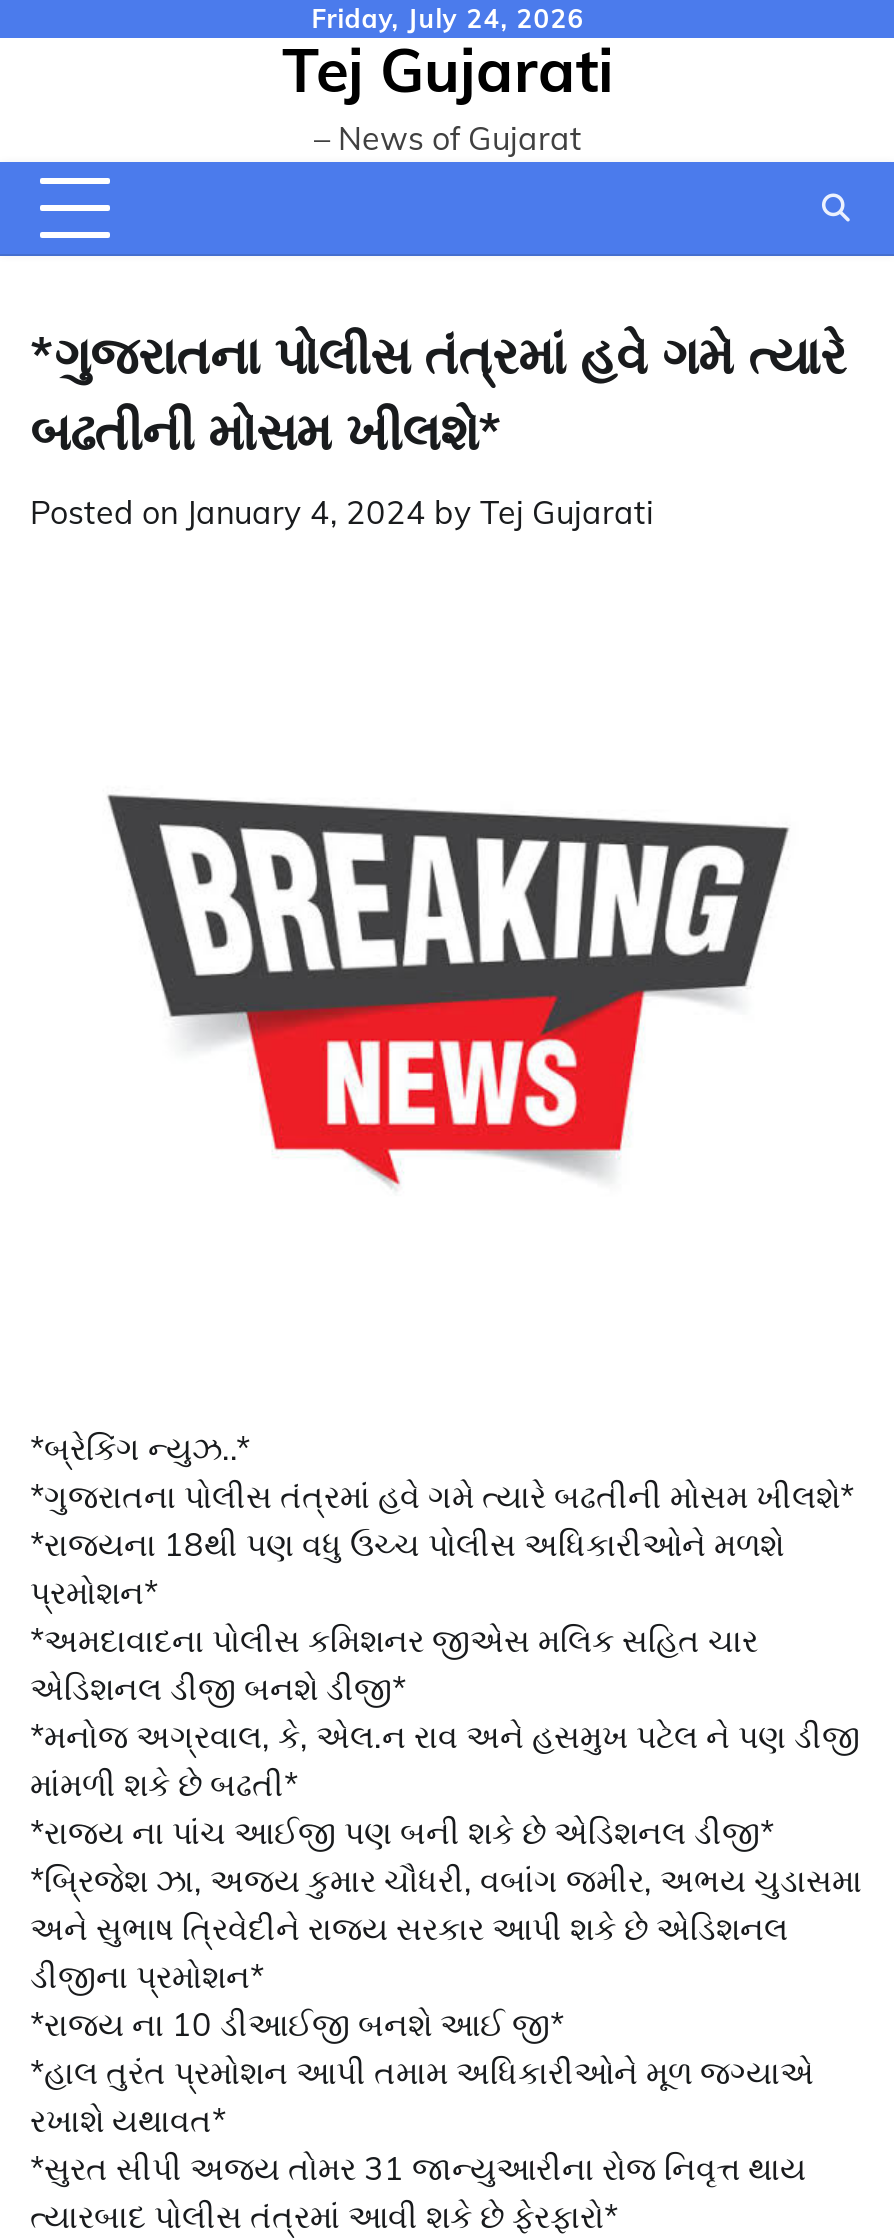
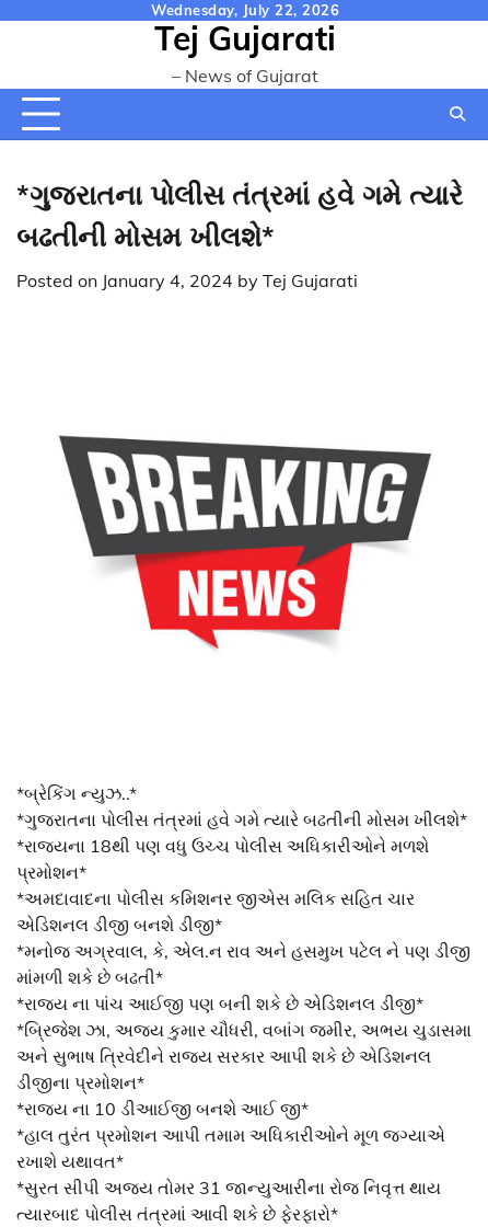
[312,2,584,34] Friday, July 24, 2026 -> [151,1,339,19] Wednesday, July 22, 2026

